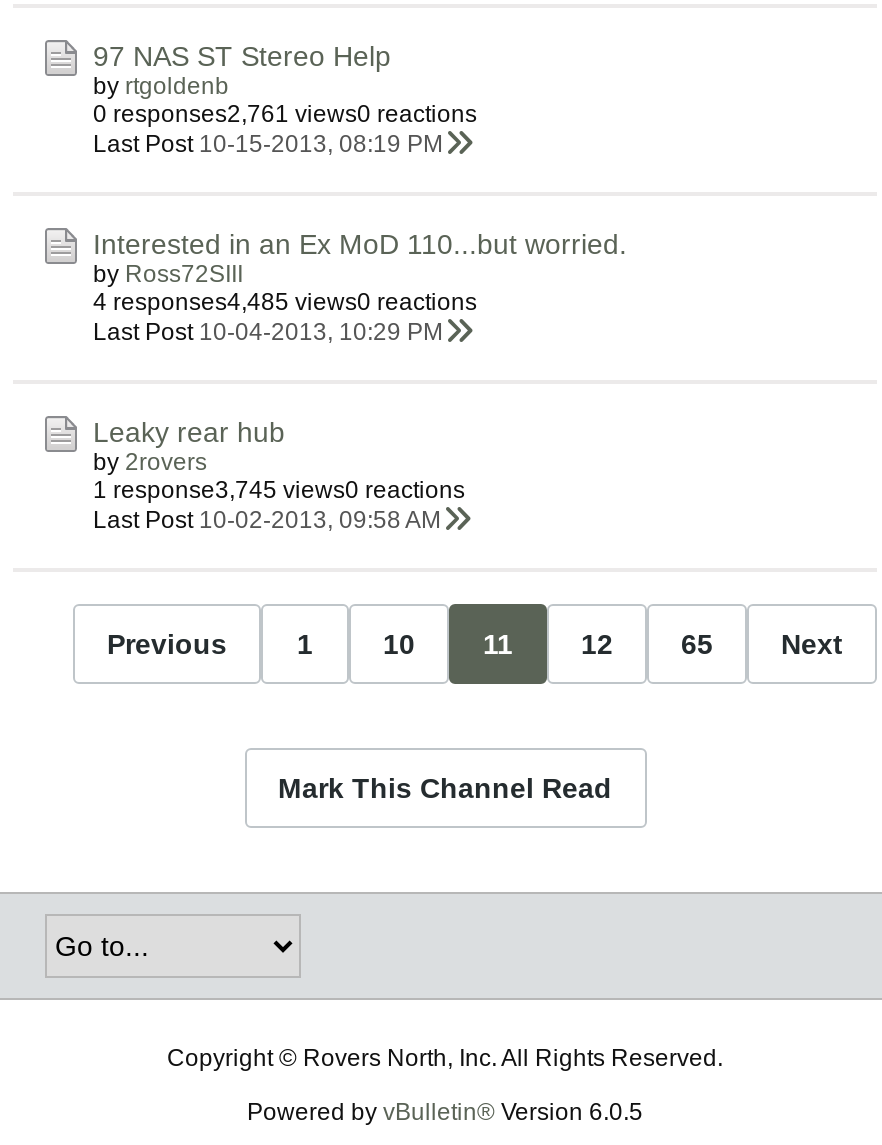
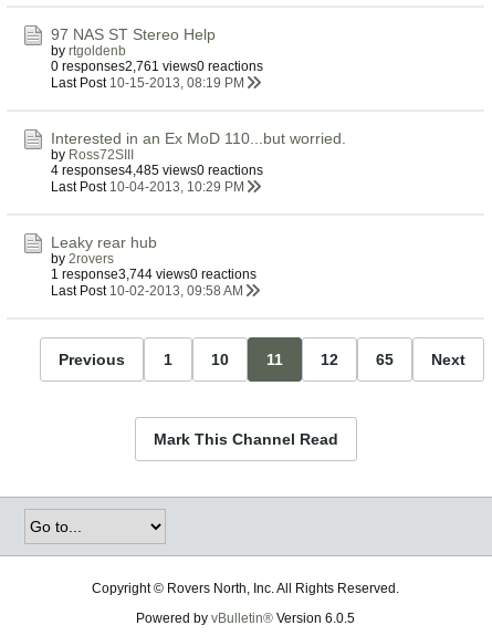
[93,476,465,504] 1 response3,745 views0 reactions -> [51,267,257,282] 1 response3,744 views0 reactions

